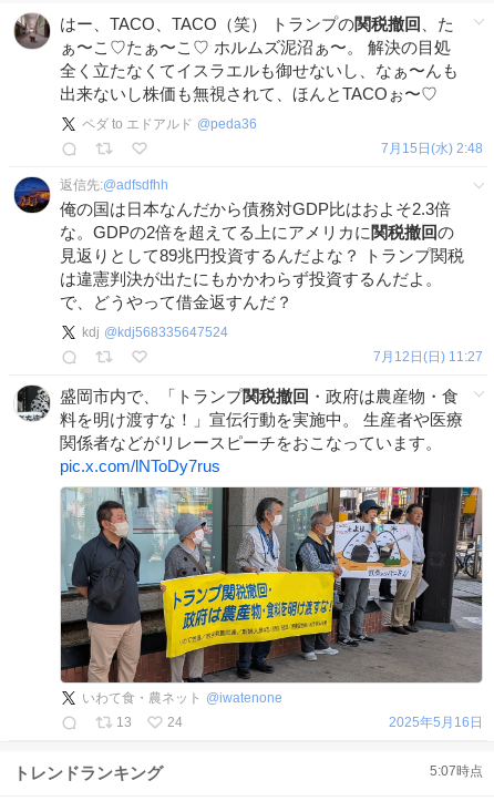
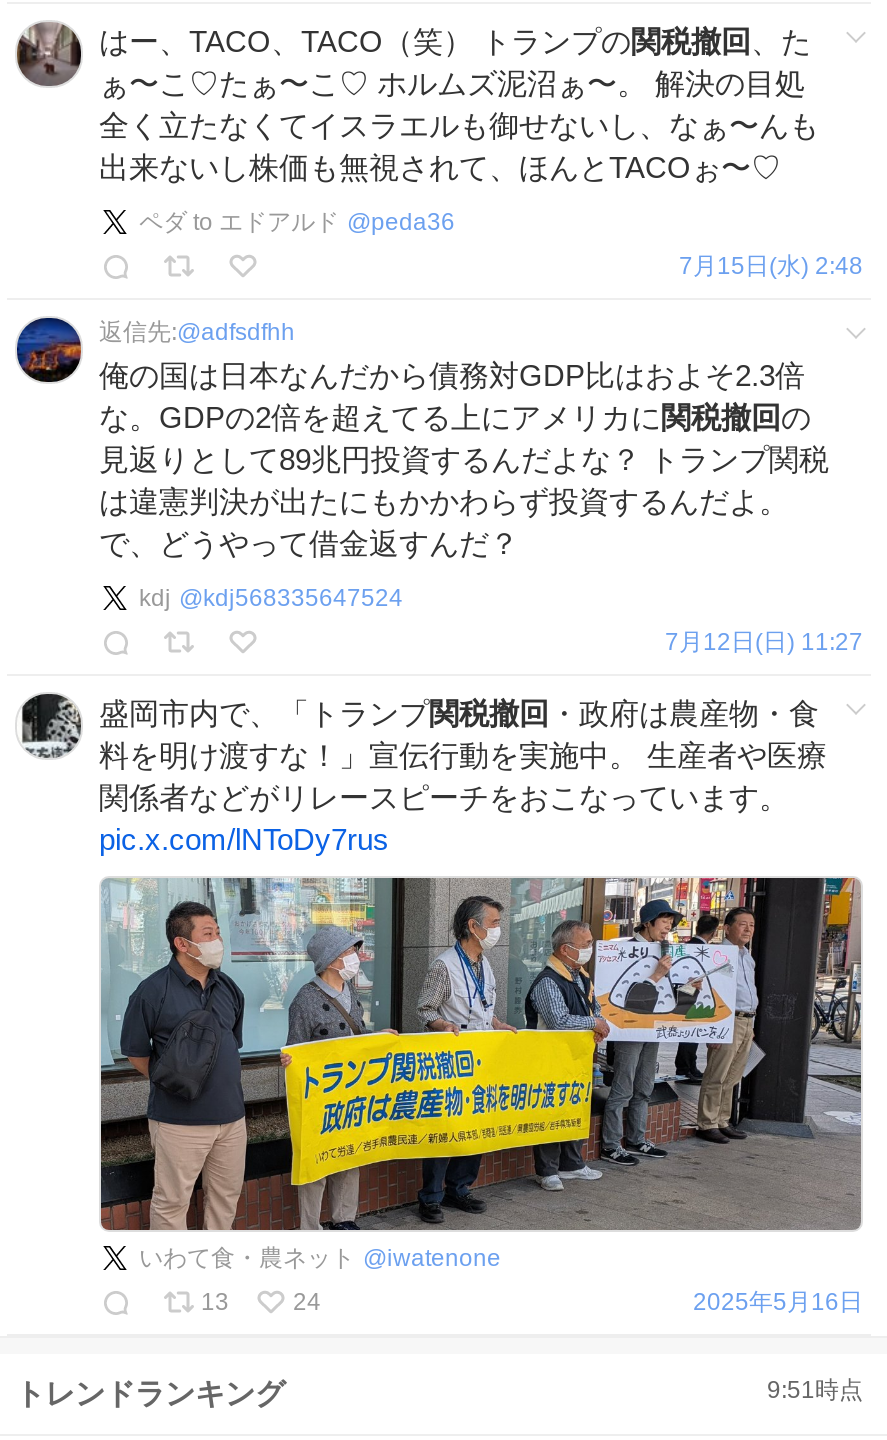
[430,763,483,779] 5:07時点 -> [767,1376,863,1404] 9:51時点

